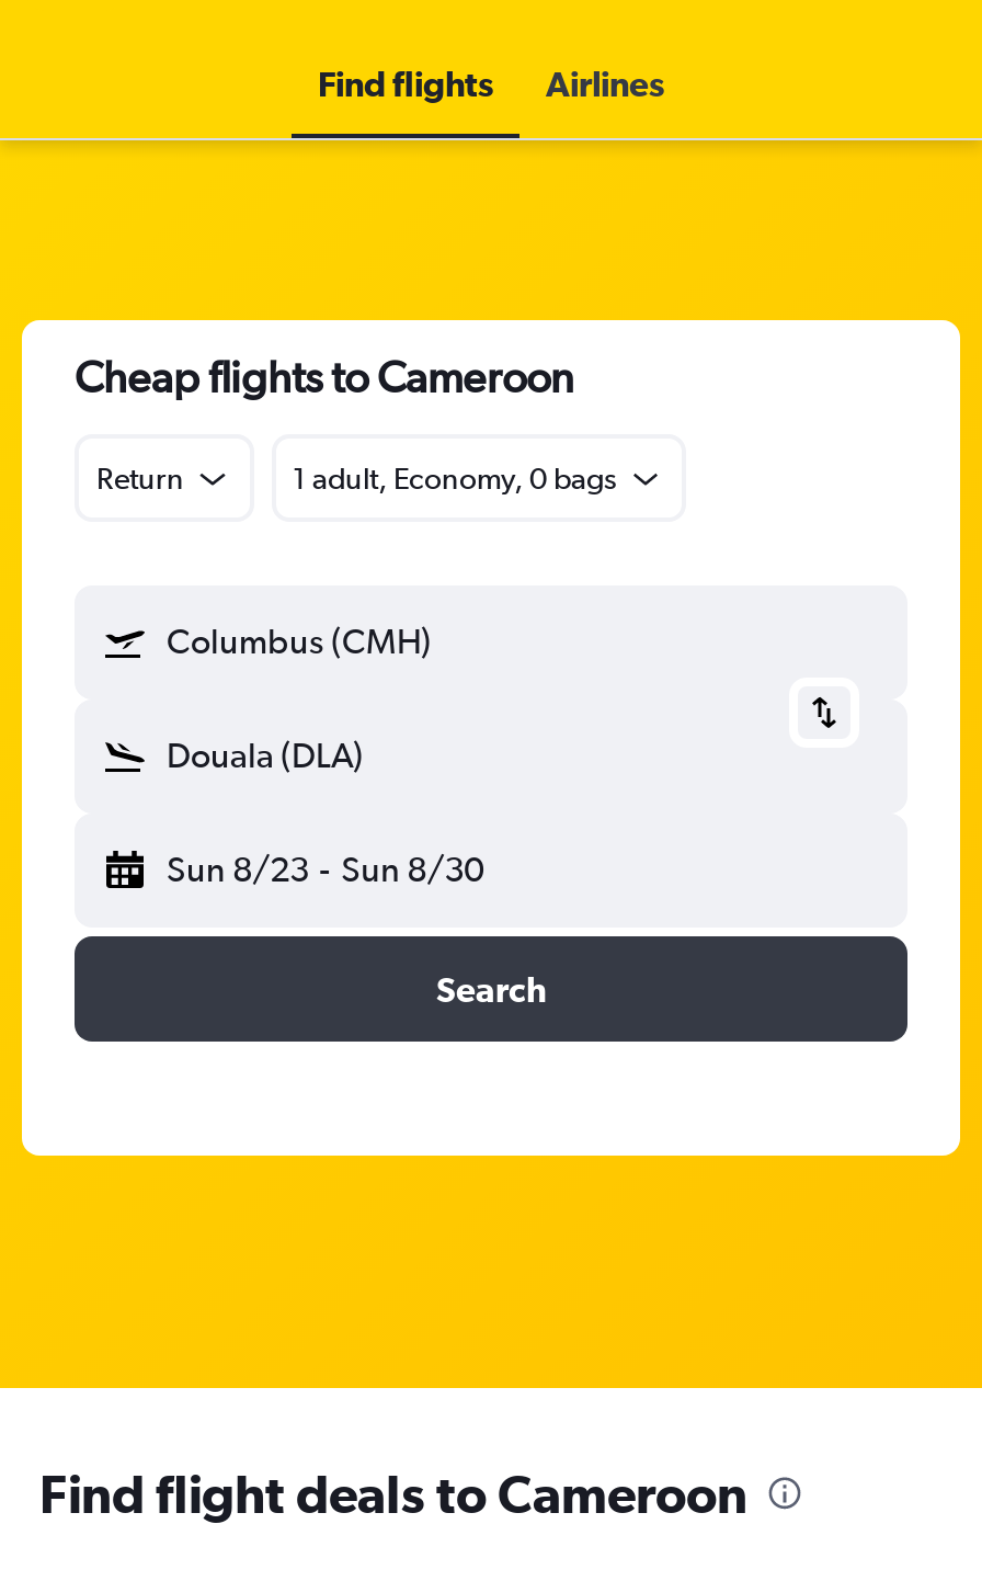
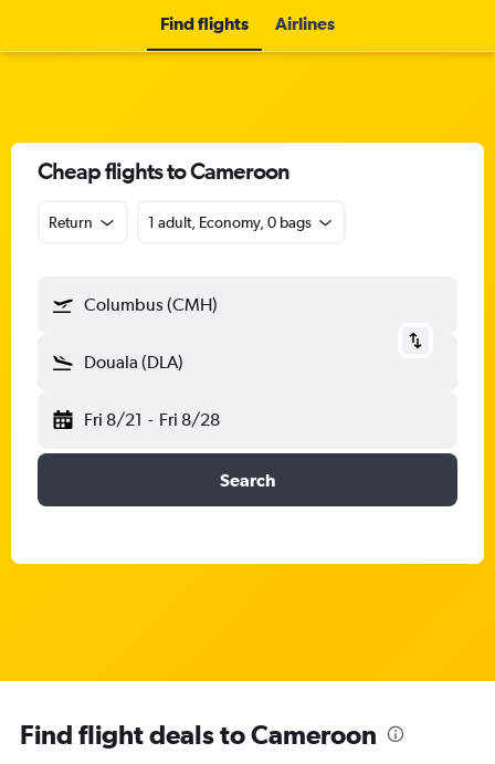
[167,849,484,890] Sun 8/23 - Sun 8/30 -> [84,409,219,430] Fri 8/21 - Fri 8/28

